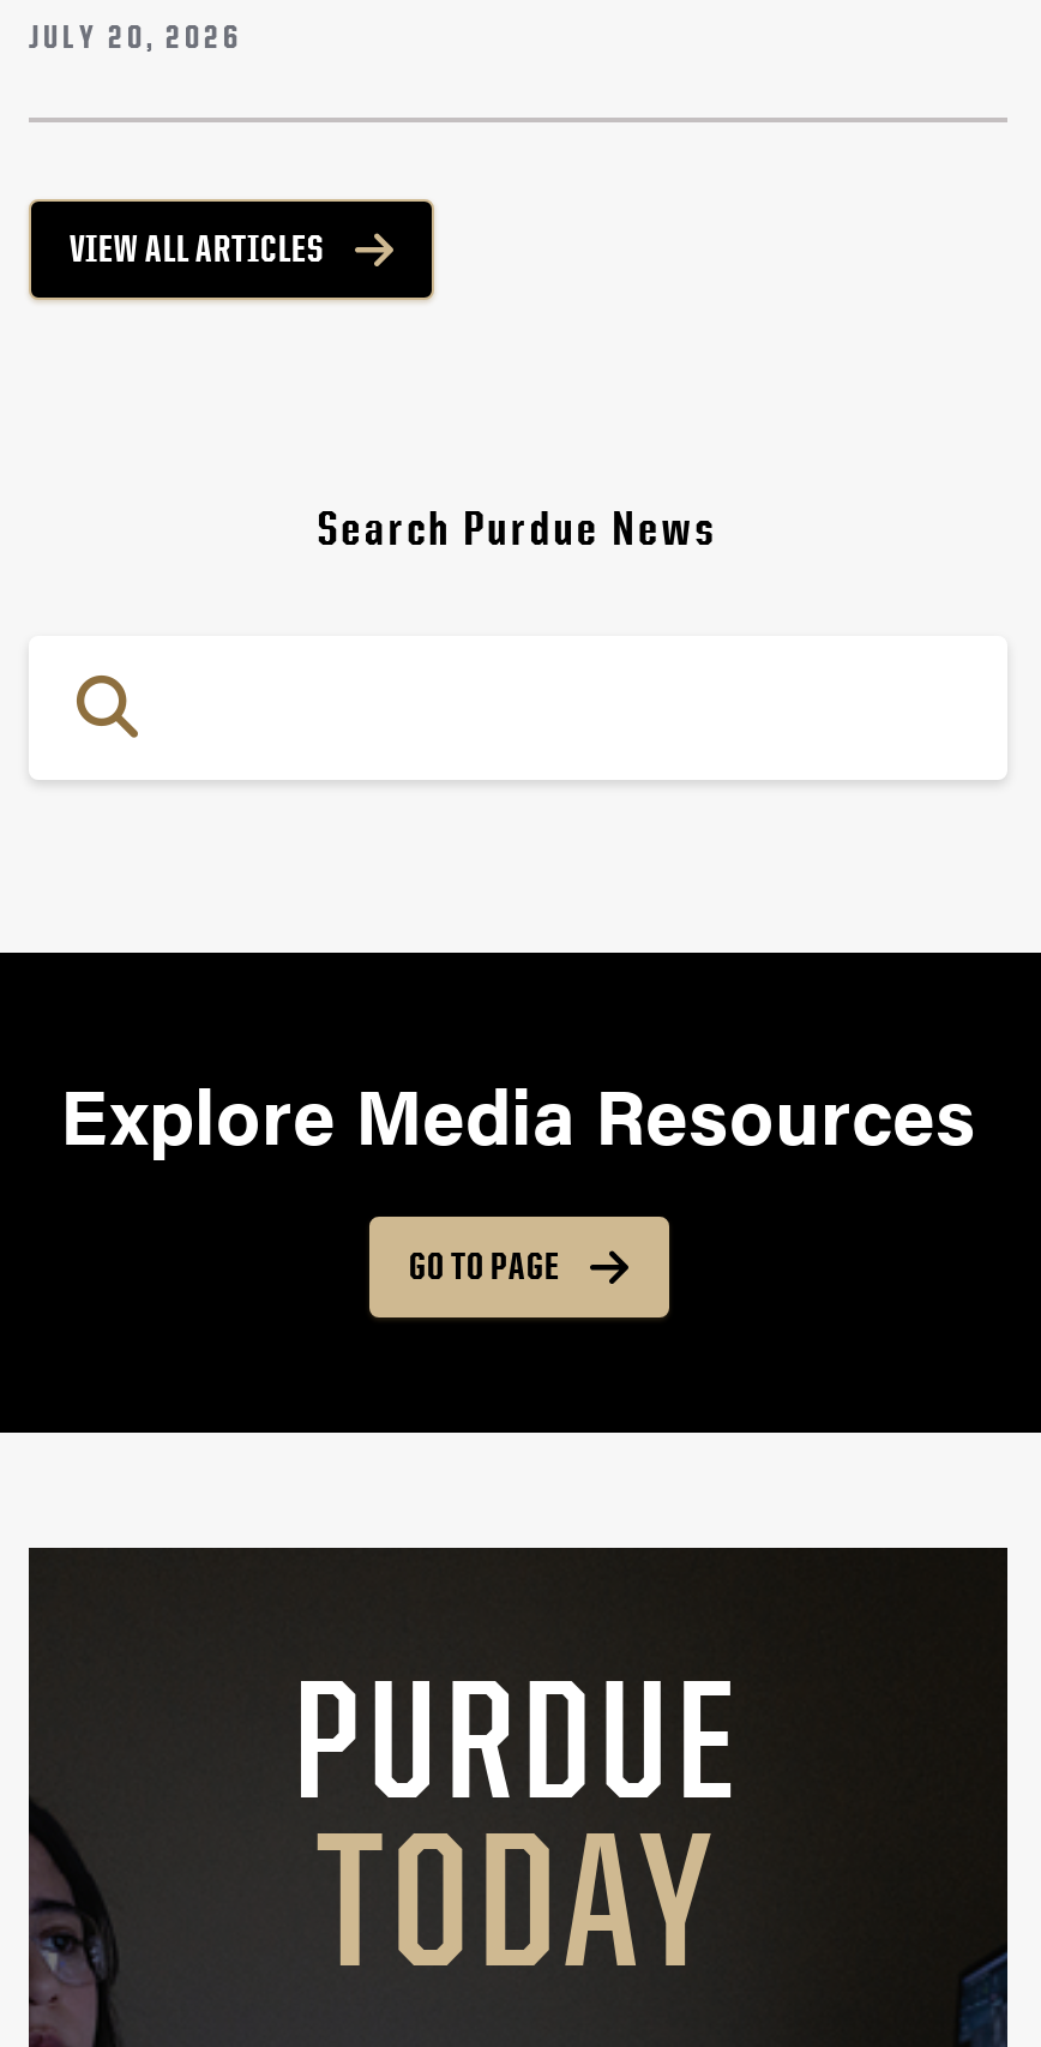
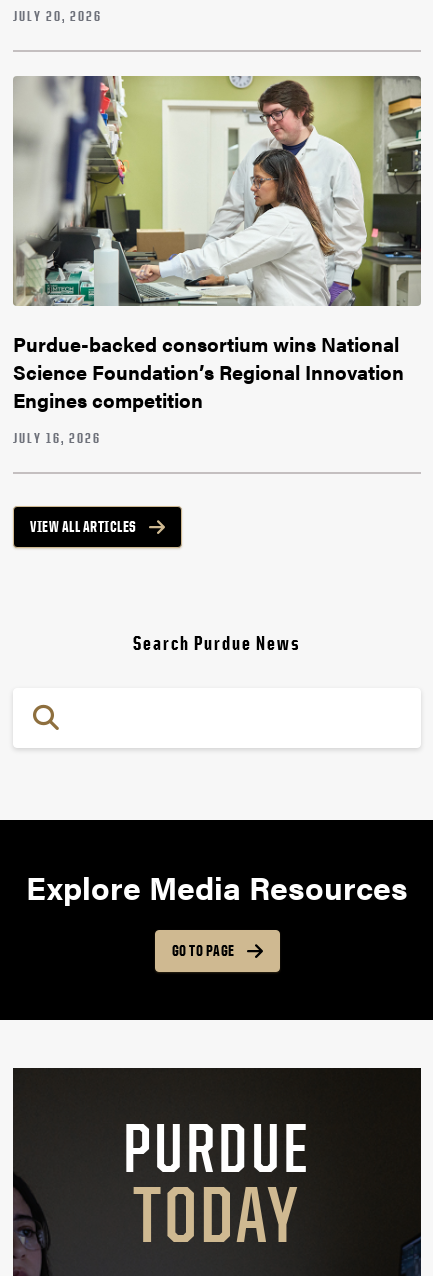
none -> [12,75,422,446] [image] | Purdue-backed consortium wins National | Science Foundation’s Regional Innovation | Engines competition | JULY 16, 2026

